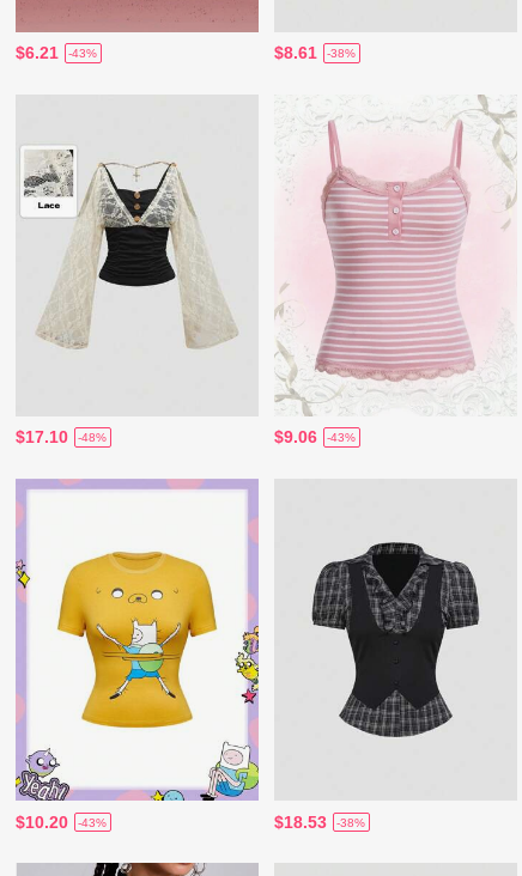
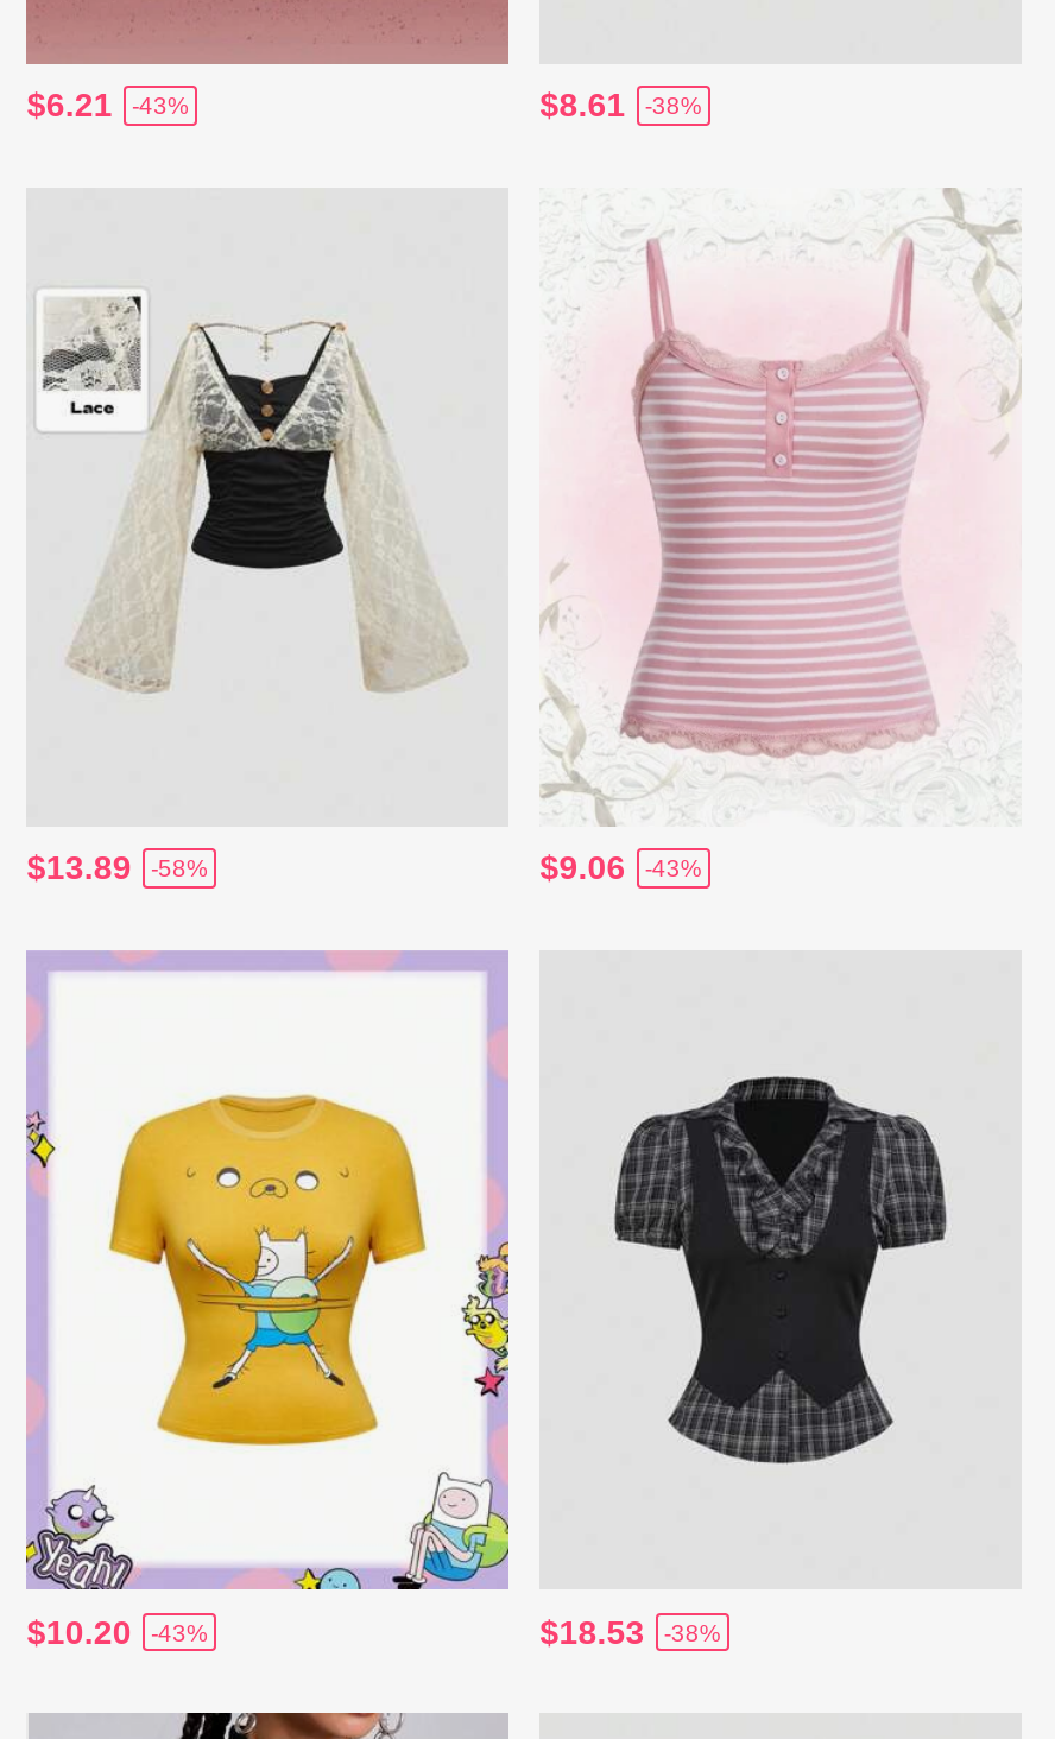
[16,427,69,447] $17.10 -> [27,849,131,887] $13.89
[78,431,107,444] -48% -> [151,856,208,882] -58%

